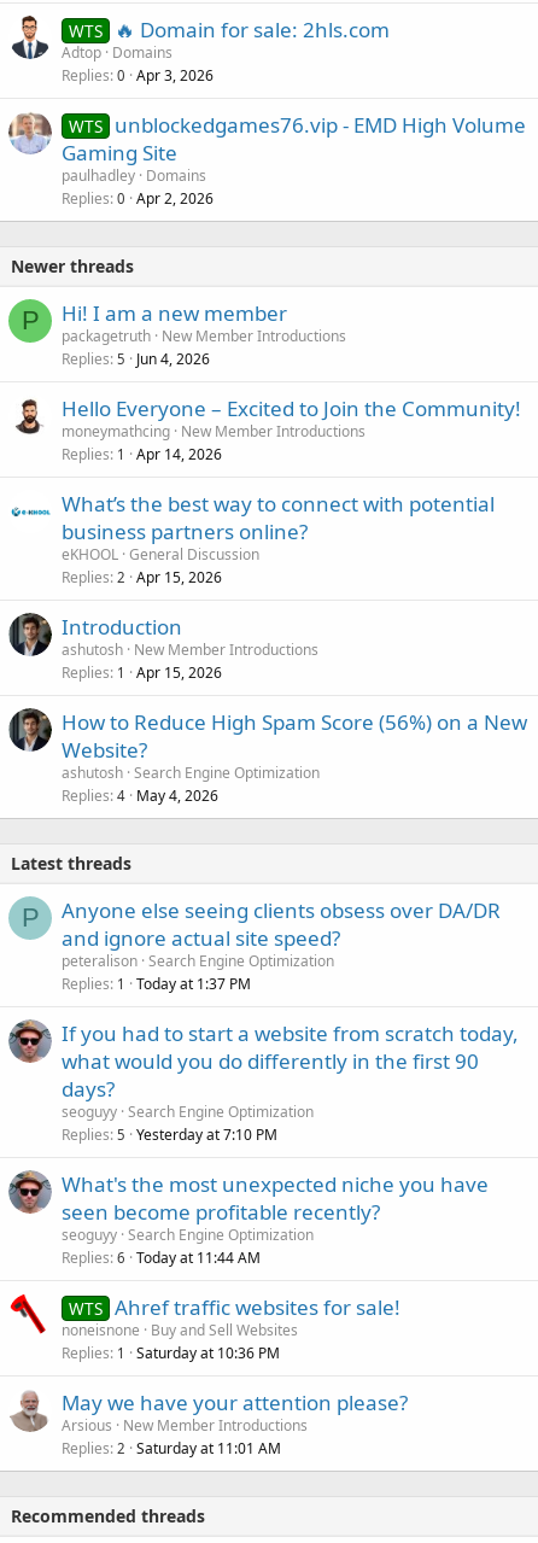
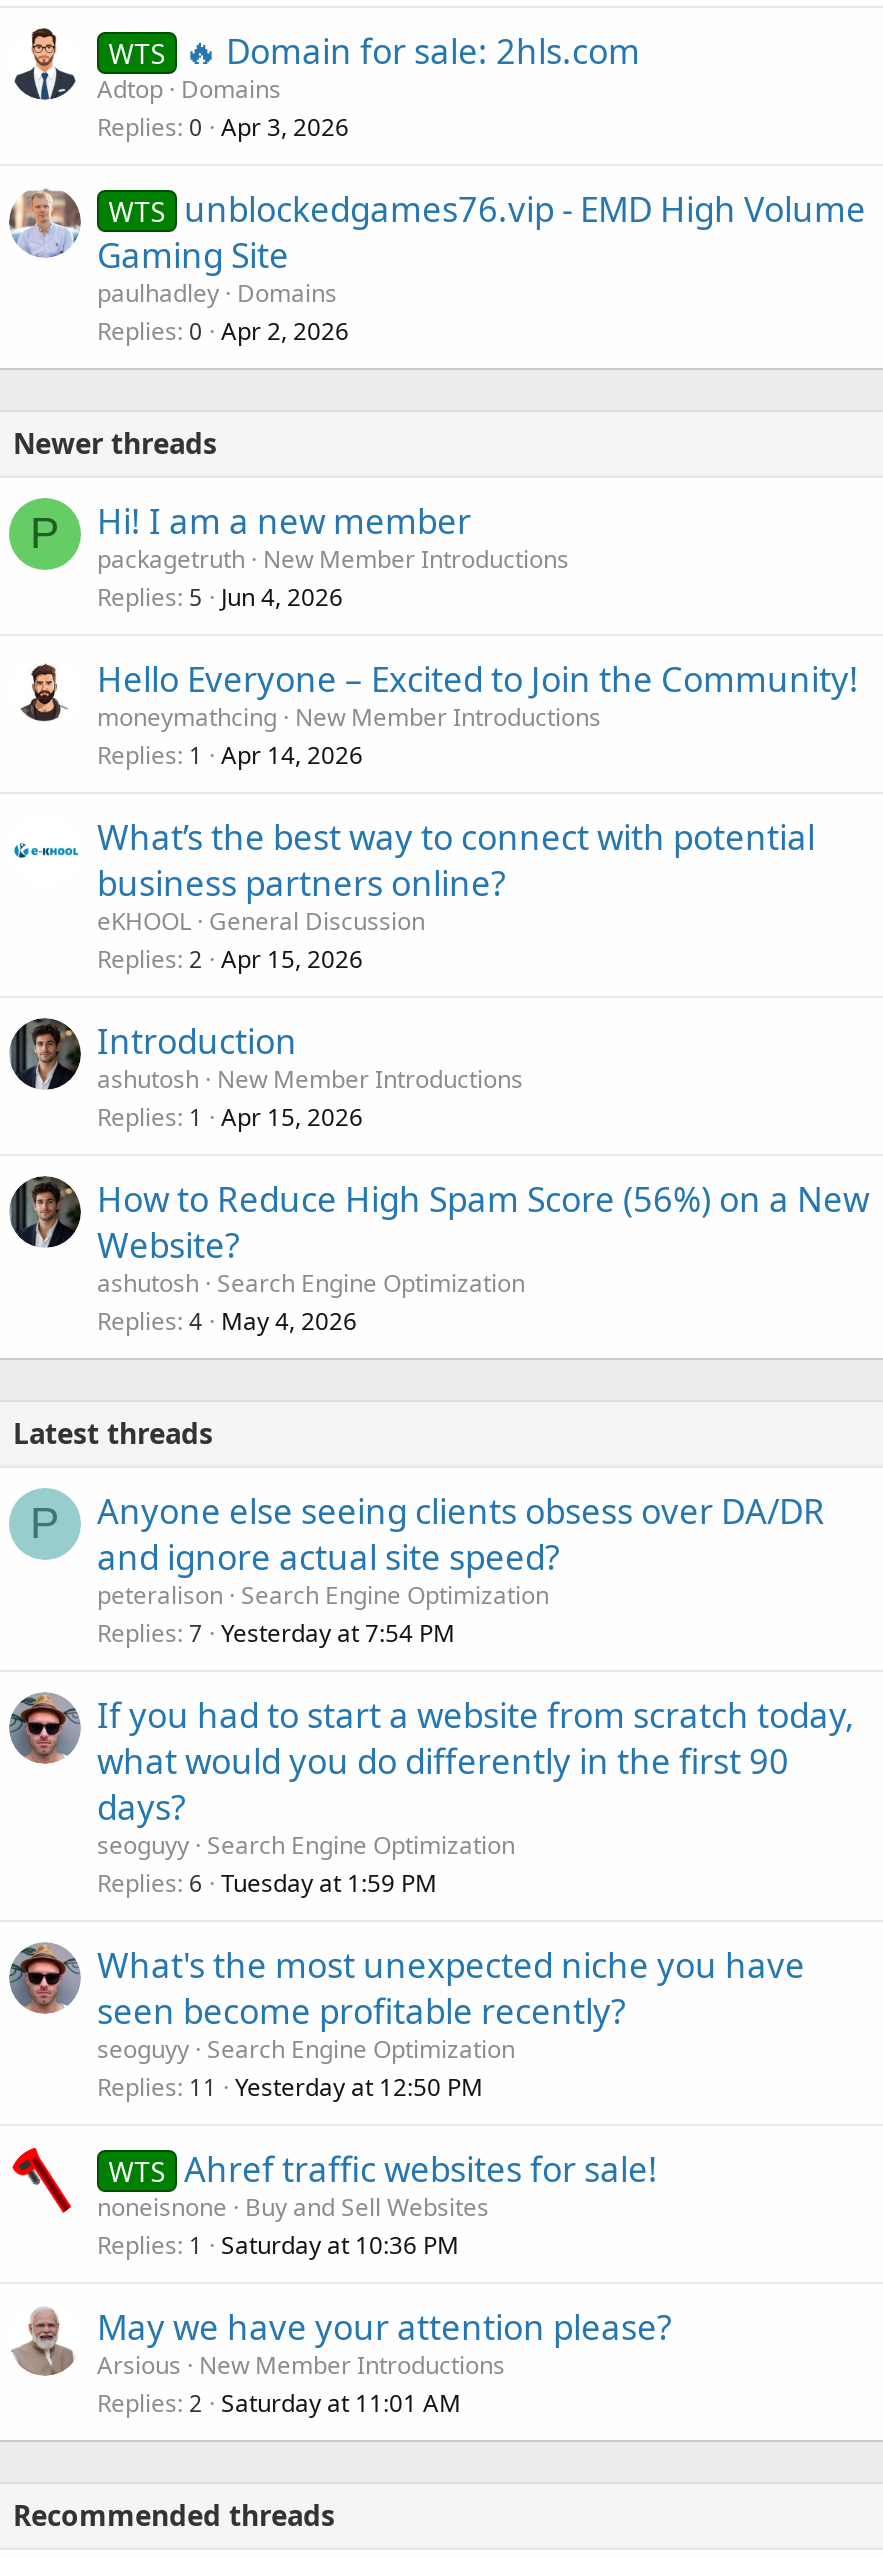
[62,974,251,994] Replies 1 Today at 1:37 PM -> [97,1617,455,1651] Replies 7 Yesterday at 7:54 PM
[62,1125,277,1145] Replies 5 Yesterday at 7:10 PM -> [97,1867,437,1901] Replies 6 Tuesday at 1:59 PM
[62,1248,261,1268] Replies 6 Today at 11:44 AM -> [97,2071,483,2105] Replies 11 Yesterday at 12:50 PM

